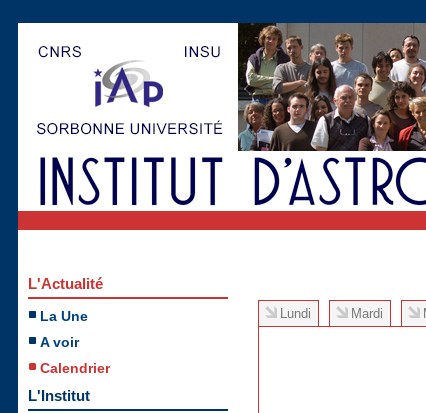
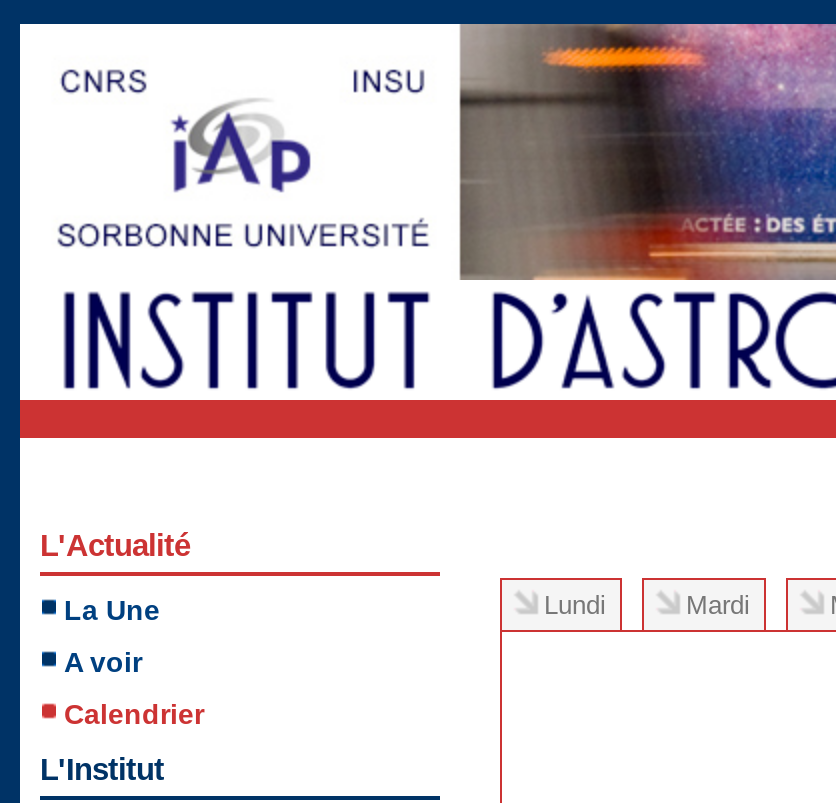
[238,22,423,152] [image] -> [460,22,830,282] [image]

